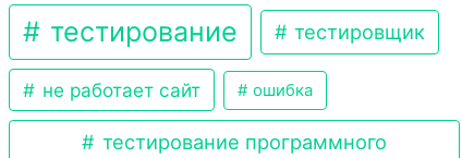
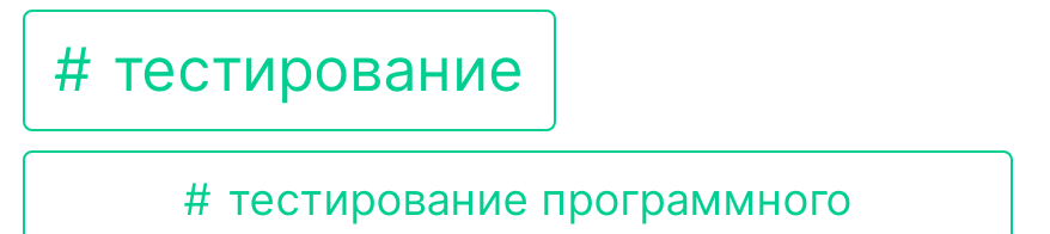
[37,20,425,101] тестировщик | не работает сайт | ошибка -> none

